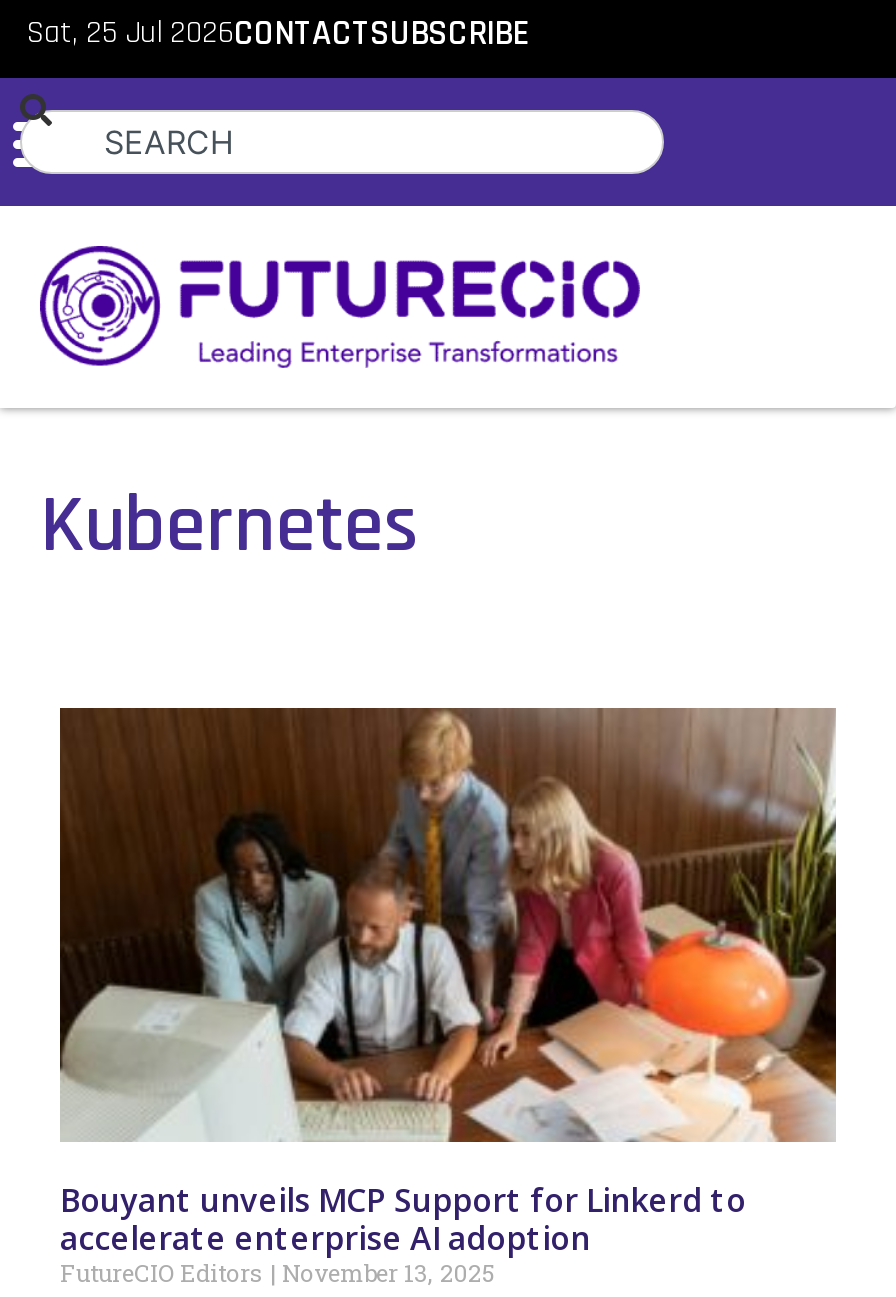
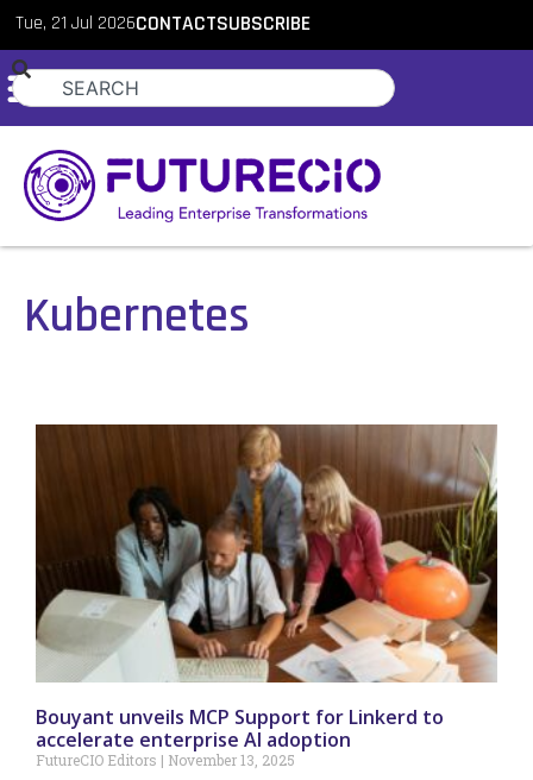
[26,12,528,56] Sat, 25 Jul 2026CONTACTSUBSCRIBE -> [15,11,311,37] Tue, 21 Jul 2026CONTACTSUBSCRIBE

